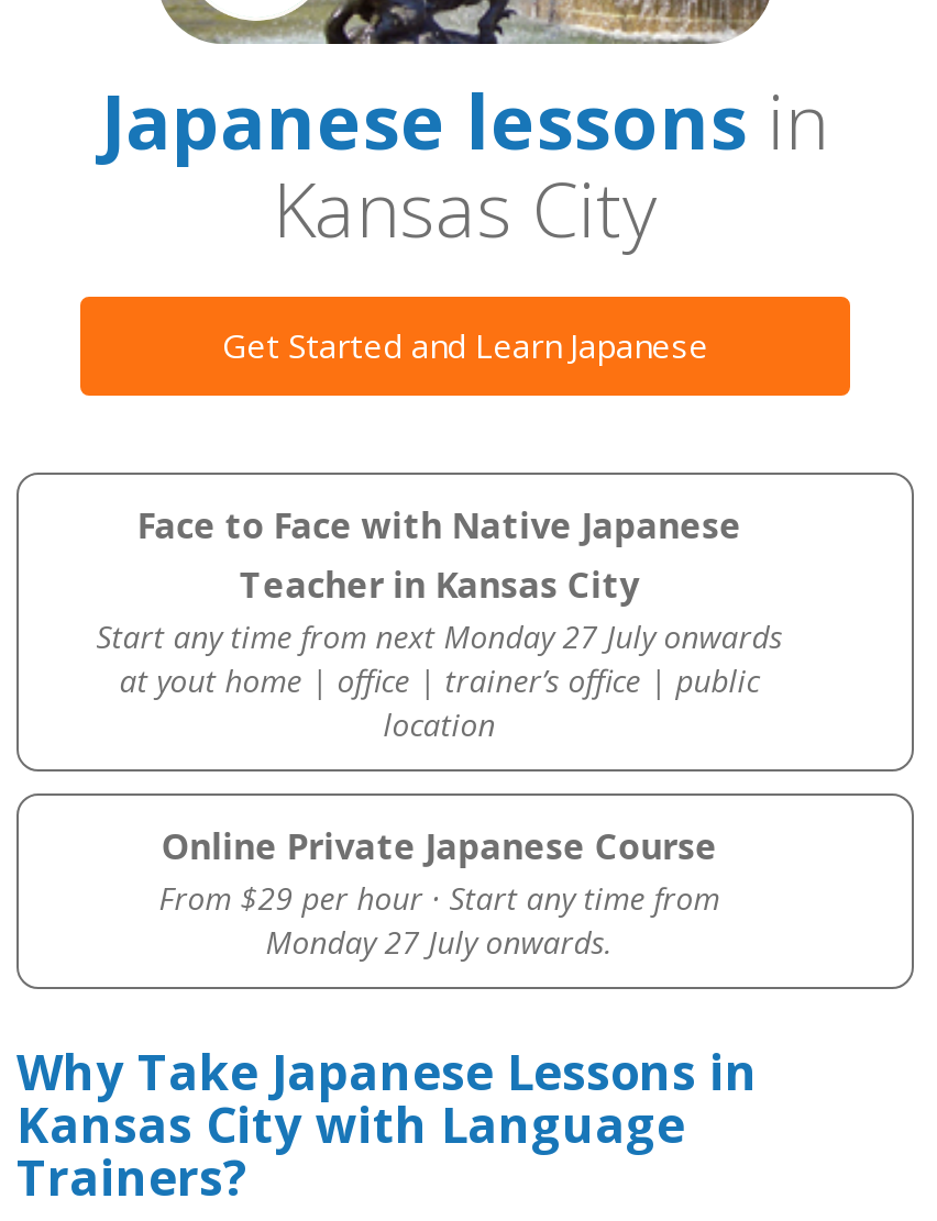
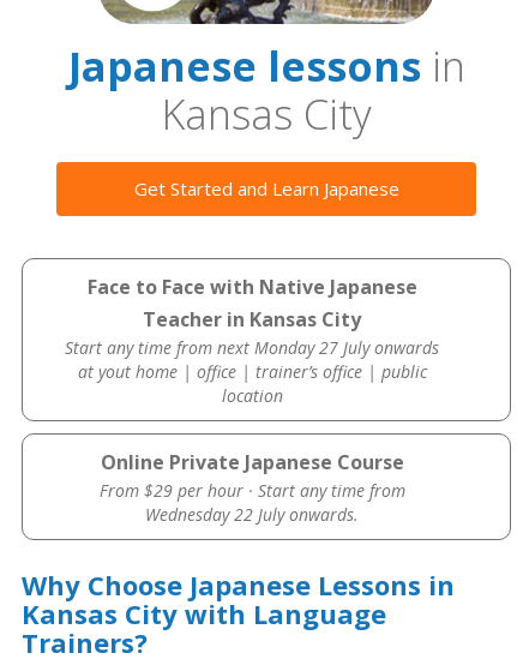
[265,921,613,963] Monday 27 July onwards. -> [145,503,359,526] Wednesday 22 July onwards.
[16,1037,758,1103] Why Take Japanese Lessons in -> [22,567,455,603] Why Choose Japanese Lessons in

